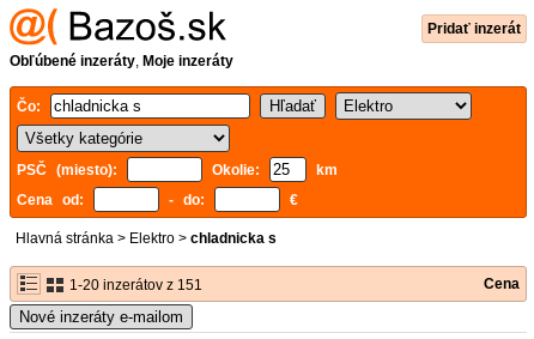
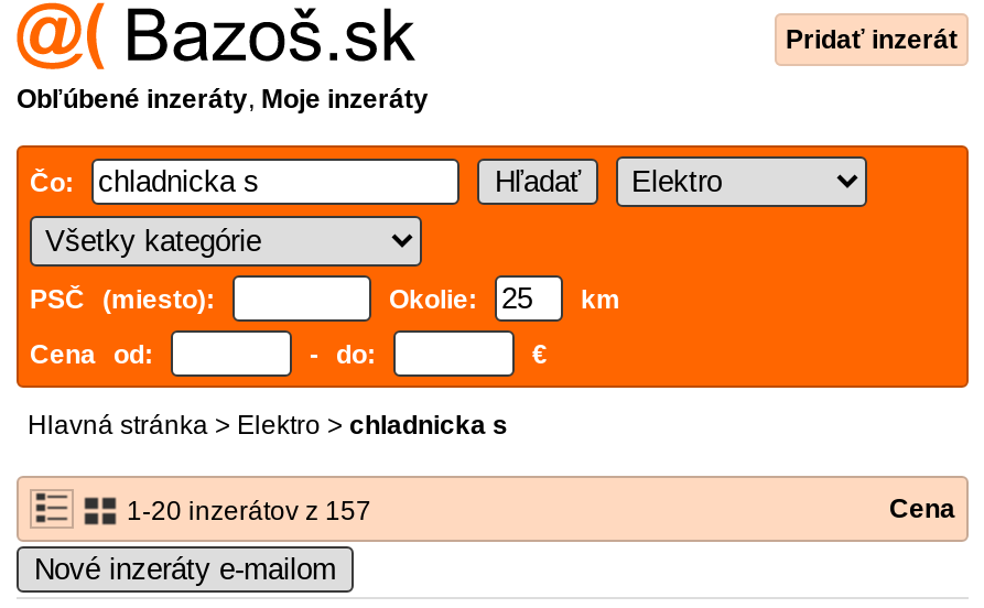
[66,277,202,293] 1-20 inzerátov z 151 -> [120,496,371,526] 1-20 inzerátov z 157

